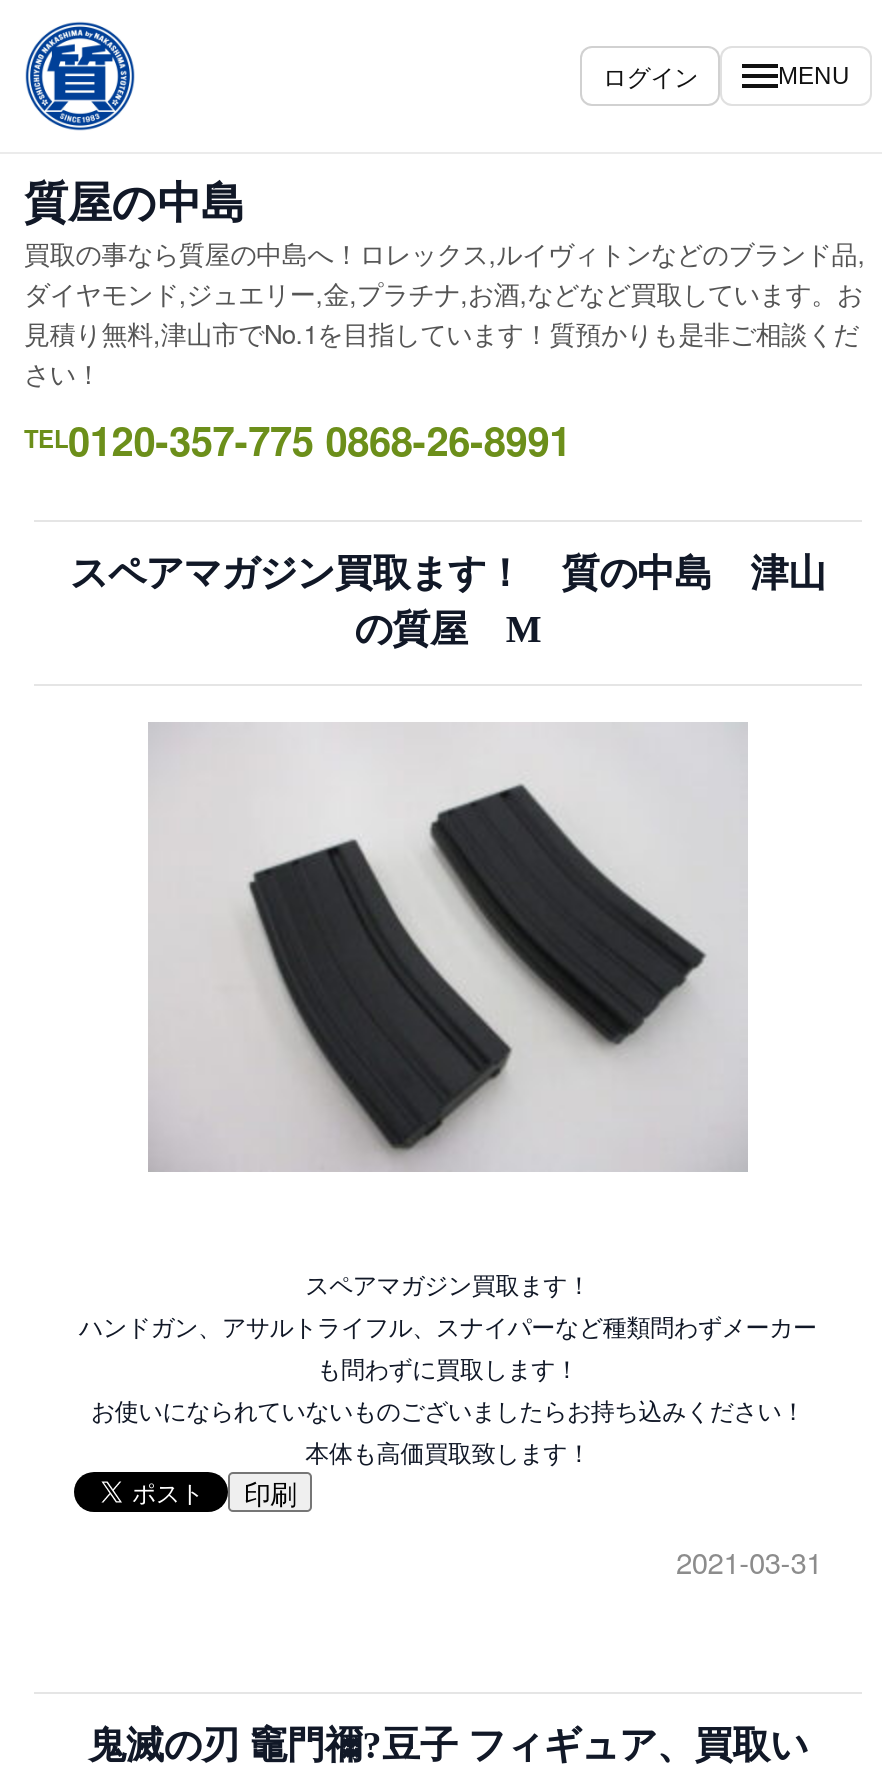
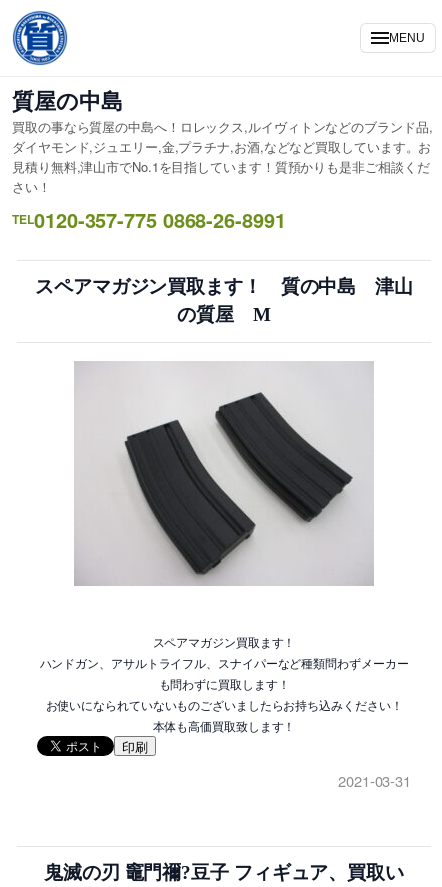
[603,58,698,92] ログイン -> none

